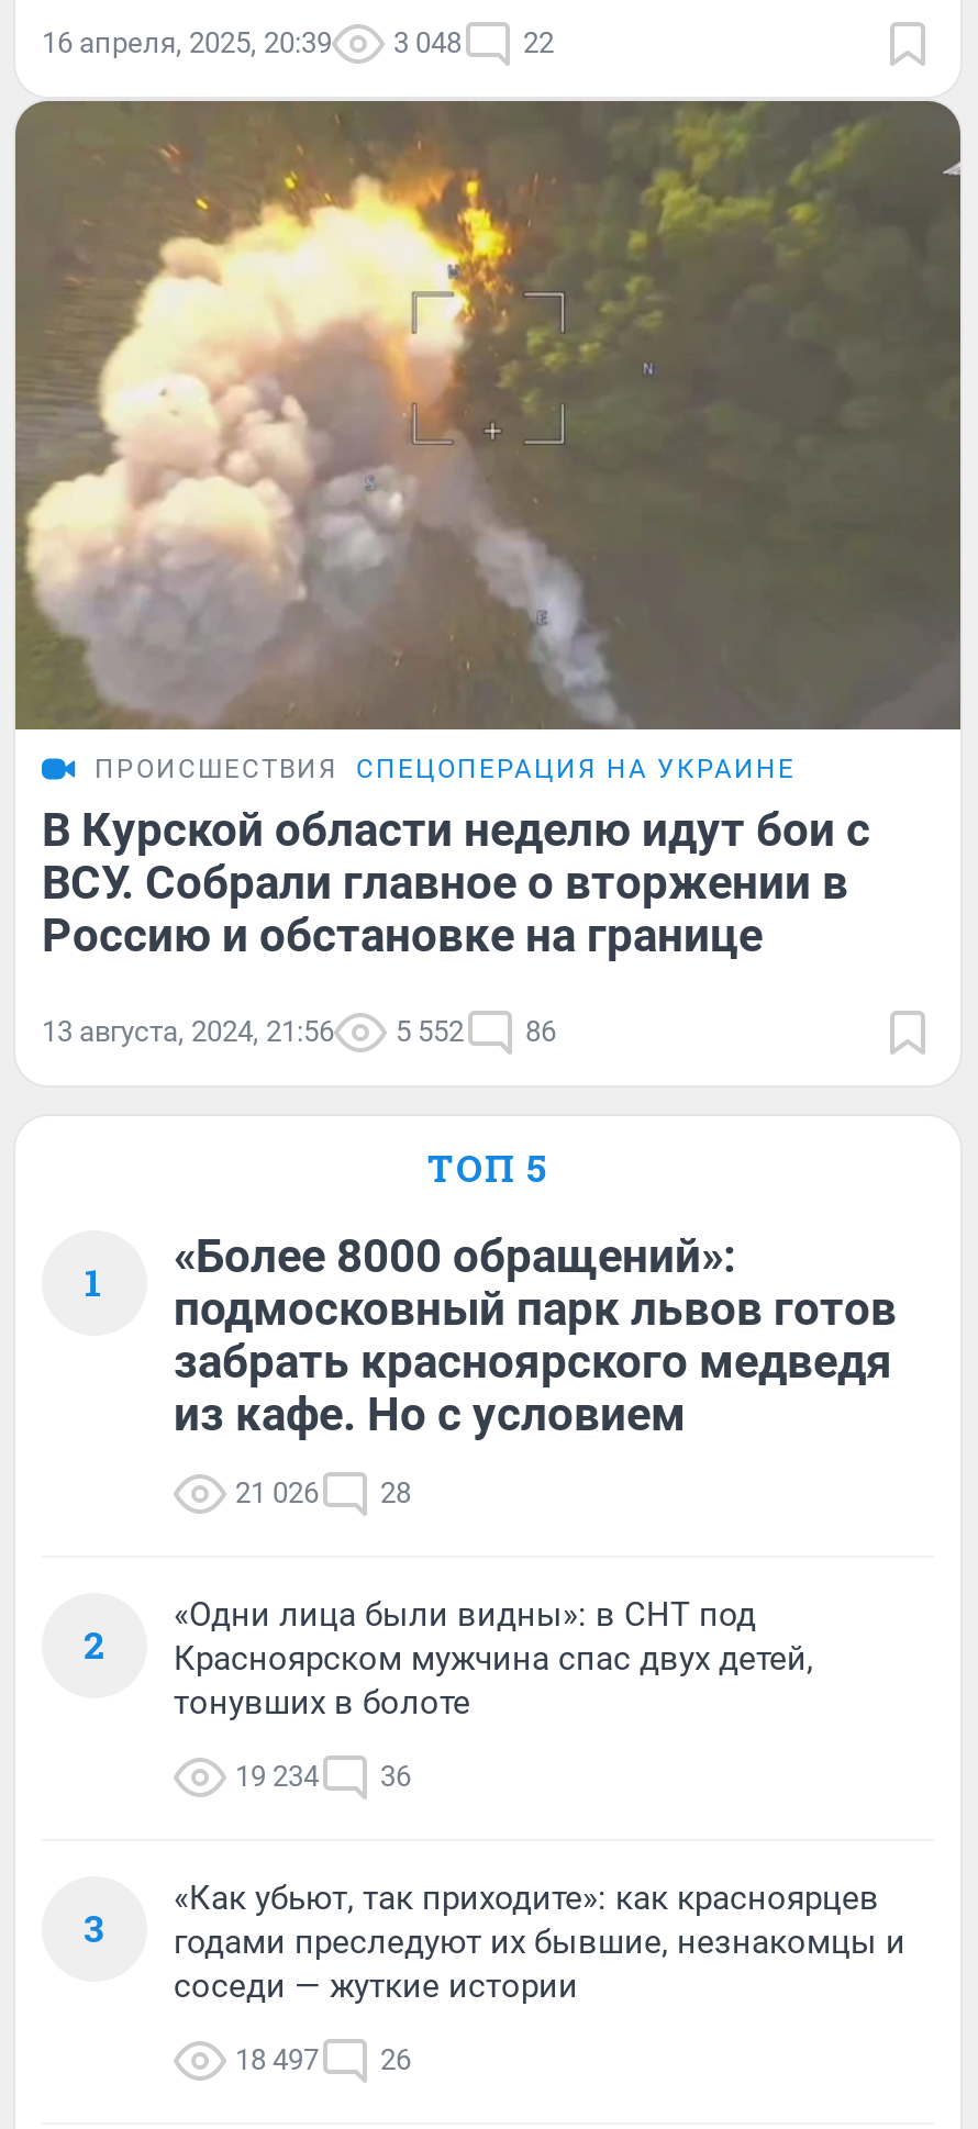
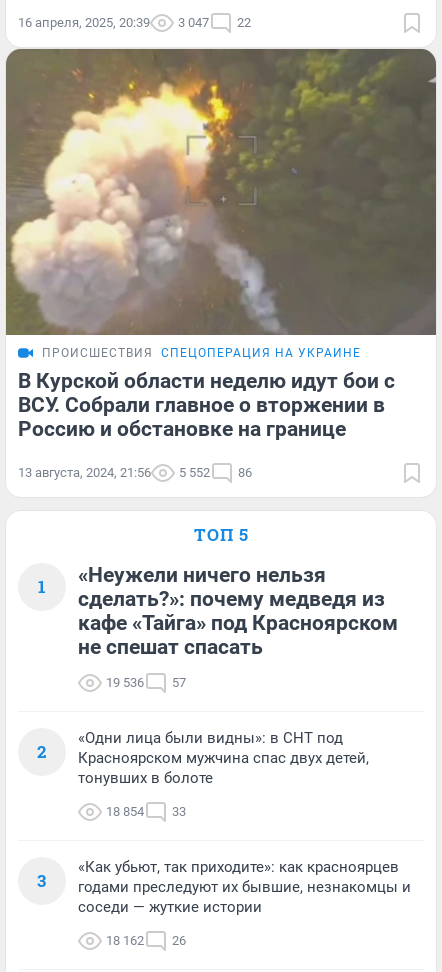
[42,25,554,58] 16 апреля, 2025, 20:39 3 048 22 -> [18,15,251,30] 16 апреля, 2025, 20:39 3 047 22
[174,1231,897,1442] «Более 8000 обращений»: | подмосковный парк львов готов | забрать красноярского медведя | из кафе. Но с условием -> [78,563,398,659] «Неужели ничего нельзя | сделать?»: почему медведя из | кафе «Тайга» под Красноярском | не спешат спасать
[235,1477,411,1510] 21 026 | 28 -> [106,675,186,690] 19 536 | 57
[235,1761,319,1794] 19 234 -> [106,804,144,819] 18 854
[380,1761,411,1794] 36 -> [172,804,186,819] 33
[235,2044,411,2077] 18 497 26 -> [106,933,186,948] 18 162 26

